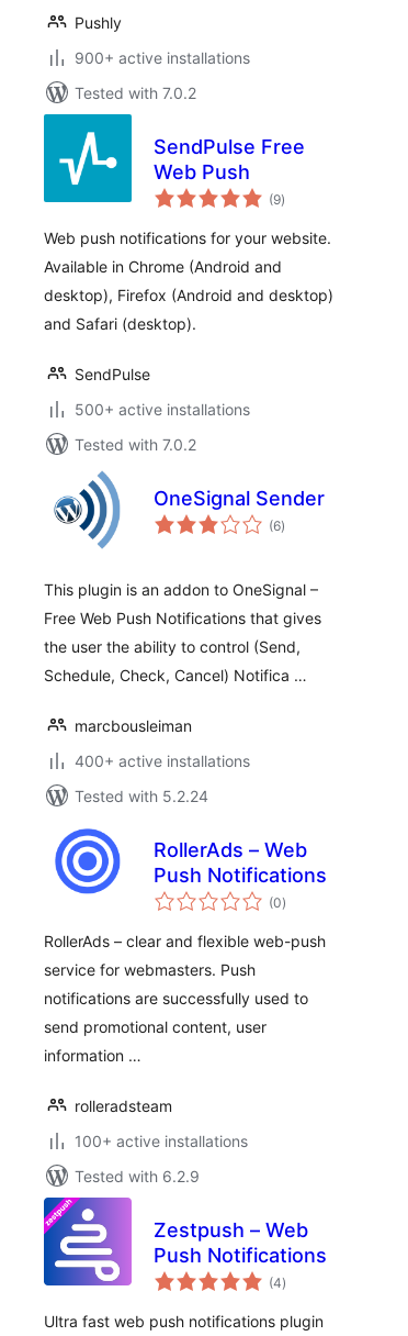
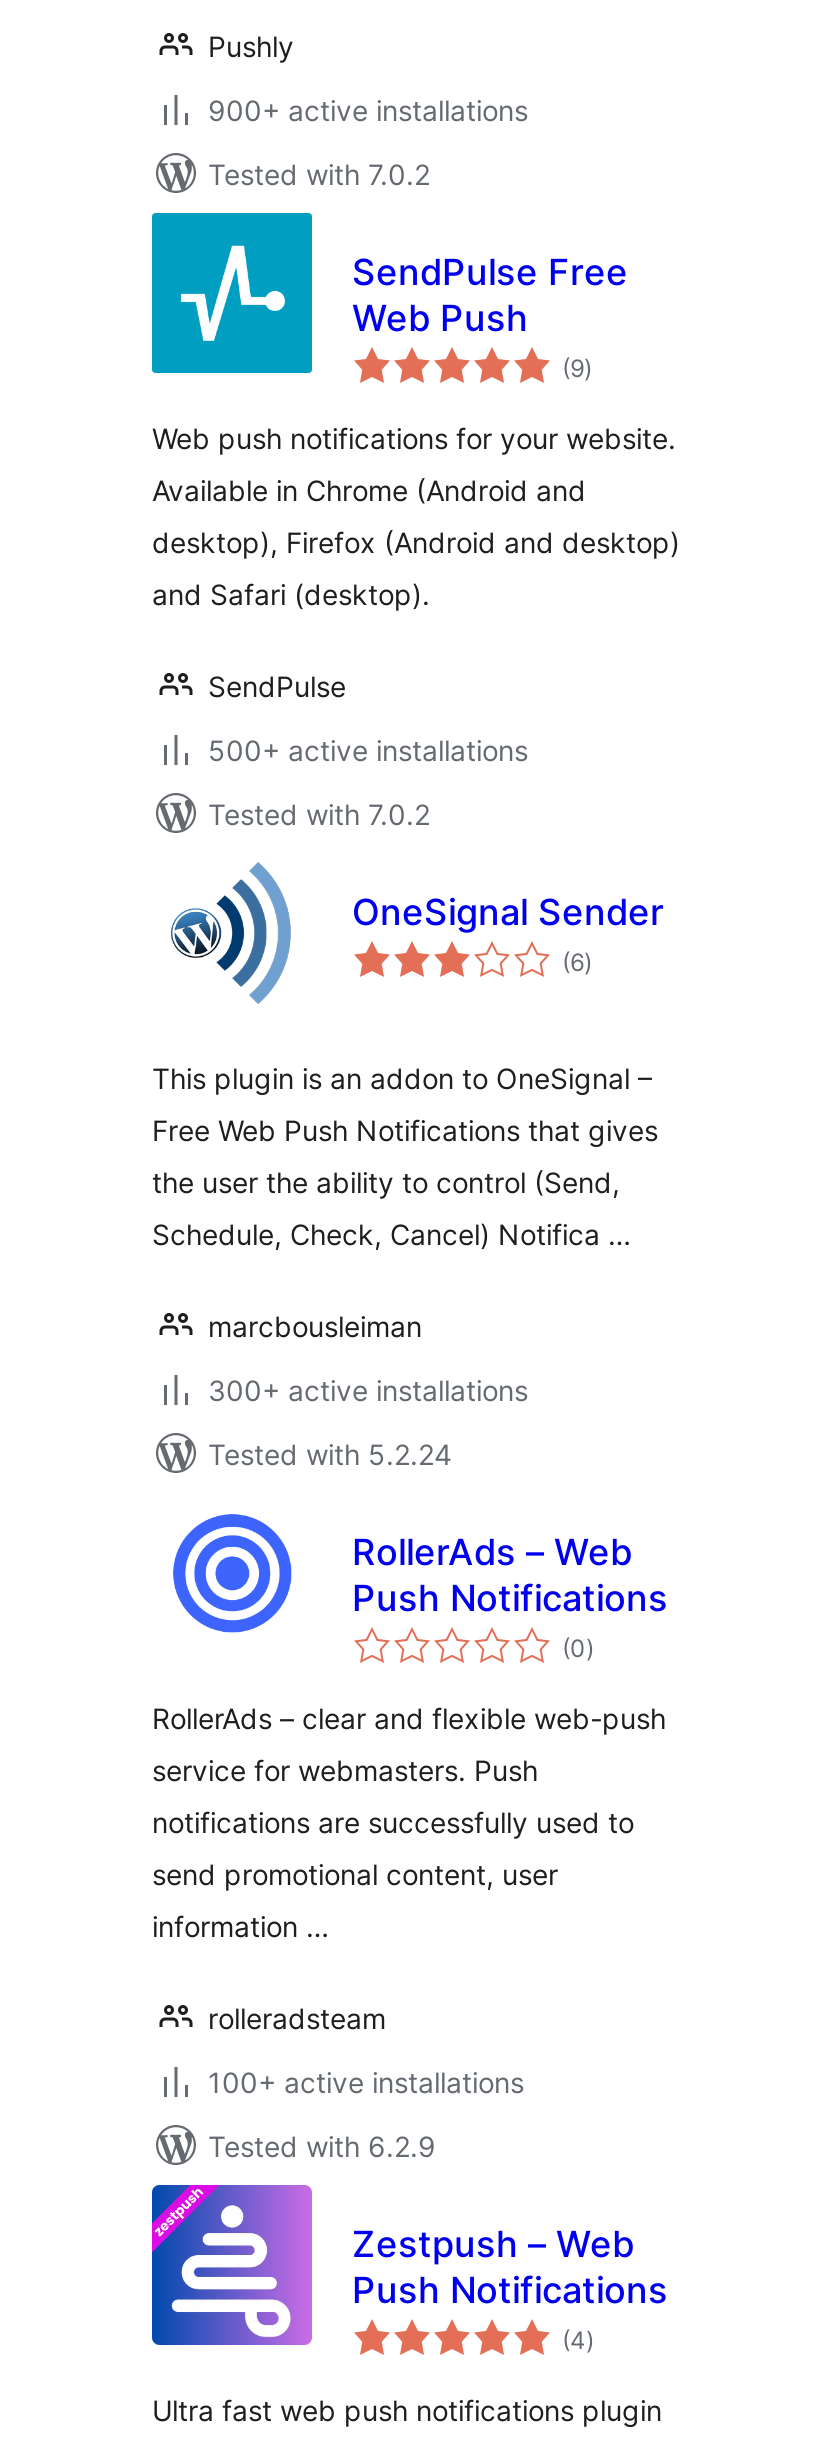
[75,751,250,770] 400+ active installations -> [208,1373,528,1407] 300+ active installations

